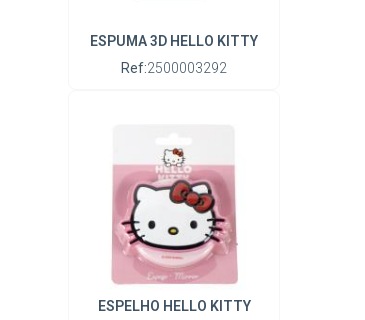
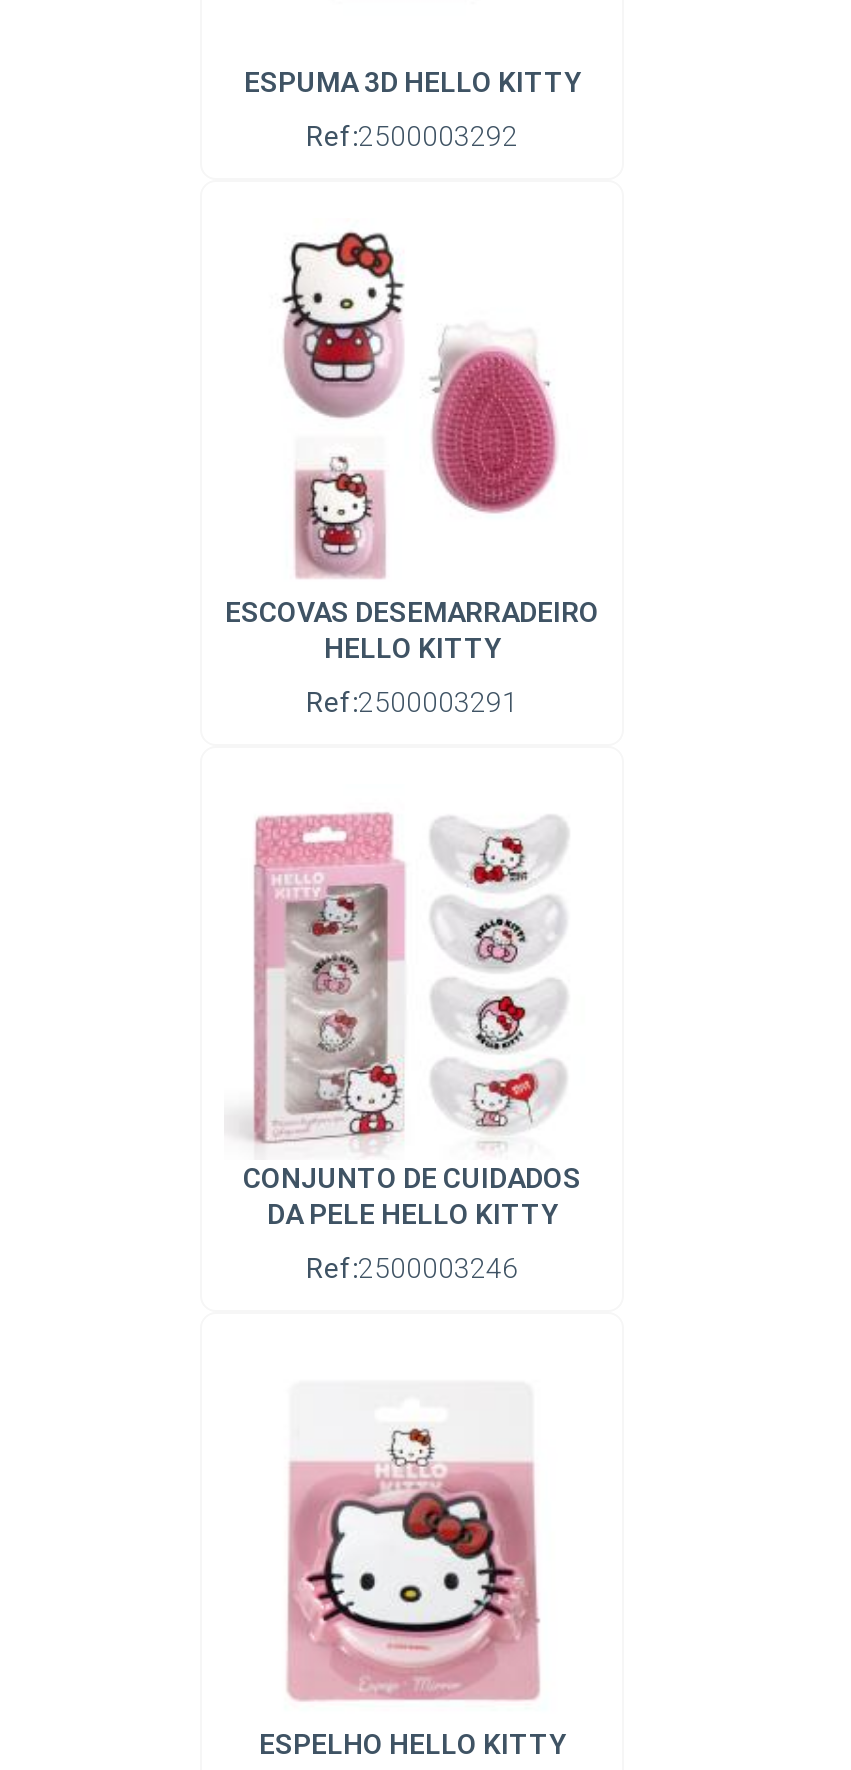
none -> [225,456,599,718] [image] | ESCOVAS DESEMARRADEIRO | HELLO KITTY | Ref:2500003291
none -> [234,812,581,1284] [image] | CONJUNTO DE CUIDADOS | DA PELE HELLO KITTY | Ref:2500003246
none -> [282,230,404,420] [image]
none -> [430,340,558,514] [image]
none -> [430,816,568,1148] [image]

